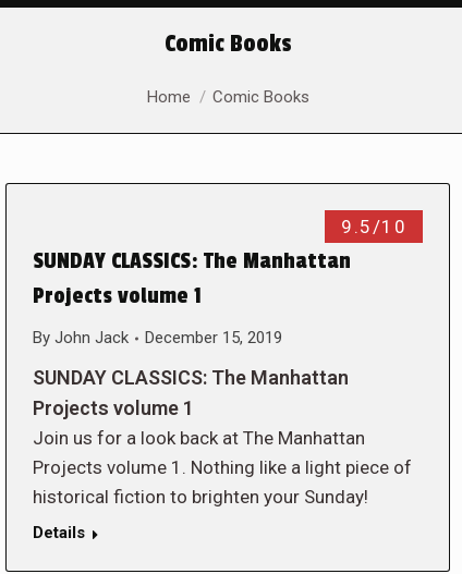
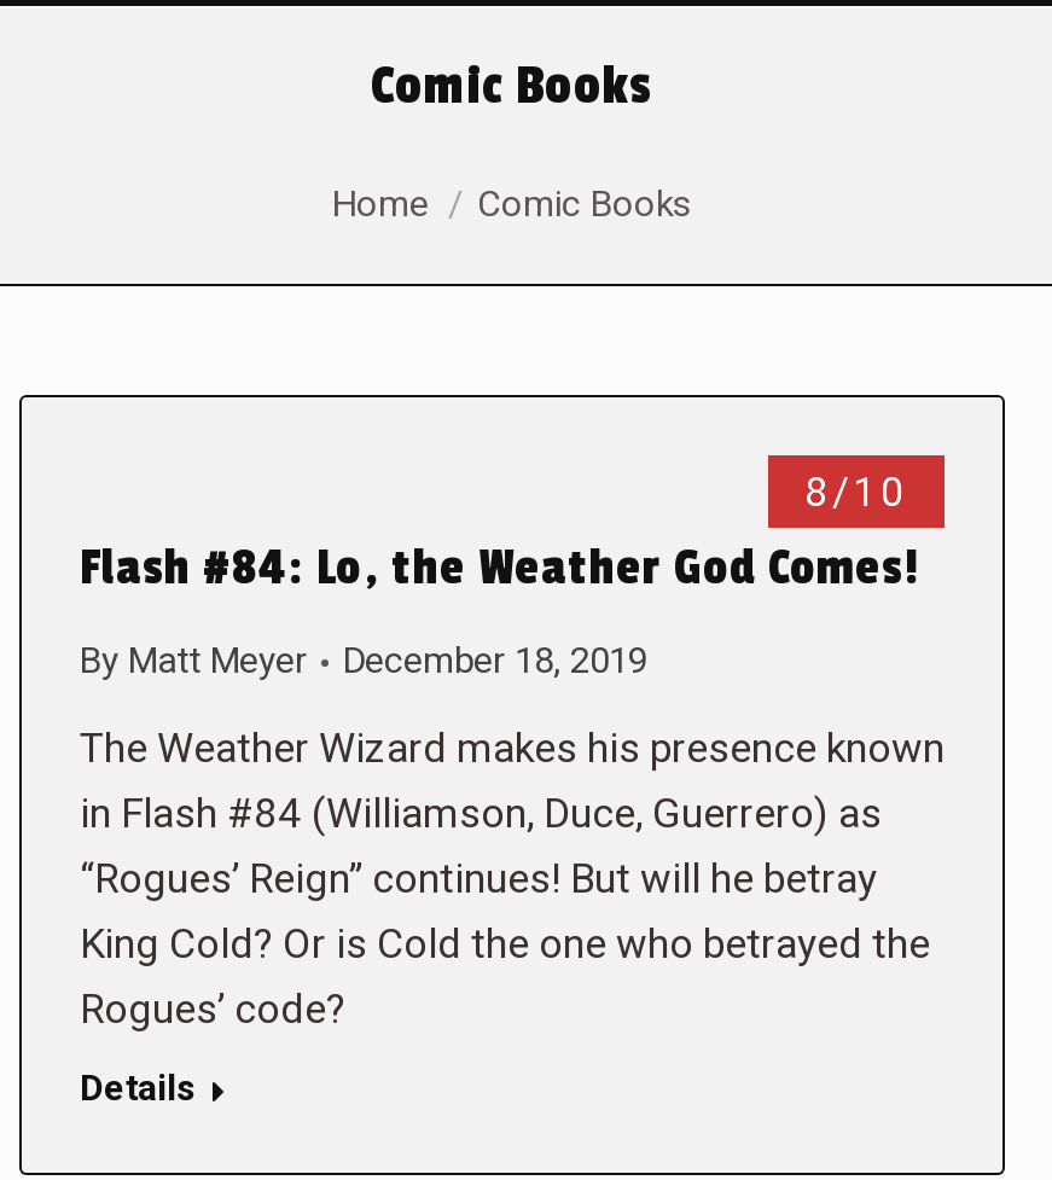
[33,216,406,309] 9.5/10 | SUNDAY CLASSICS: The Manhattan | Projects volume 1 -> [80,467,920,598] 8/10 | Flash #84: Lo, the Weather God Comes!
[33,328,282,347] By John Jack | December 15, 2019 -> [80,639,647,682] By Matt Meyer | December 18, 2019
[33,366,412,508] SUNDAY CLASSICS: The Manhattan | Projects volume 1 | Join us for a look back at The Manhattan | Projects volume 1. Nothing like a light piece of | historical fiction to brighten your Sunday! -> [80,723,945,1033] The Weather Wizard makes his presence known | in Flash #84 (Williamson, Duce, Guerrero) as | “Rogues’ Reign” continues! But will he betray | King Cold? Or is Cold the one who betrayed the | Rogues’ code?

